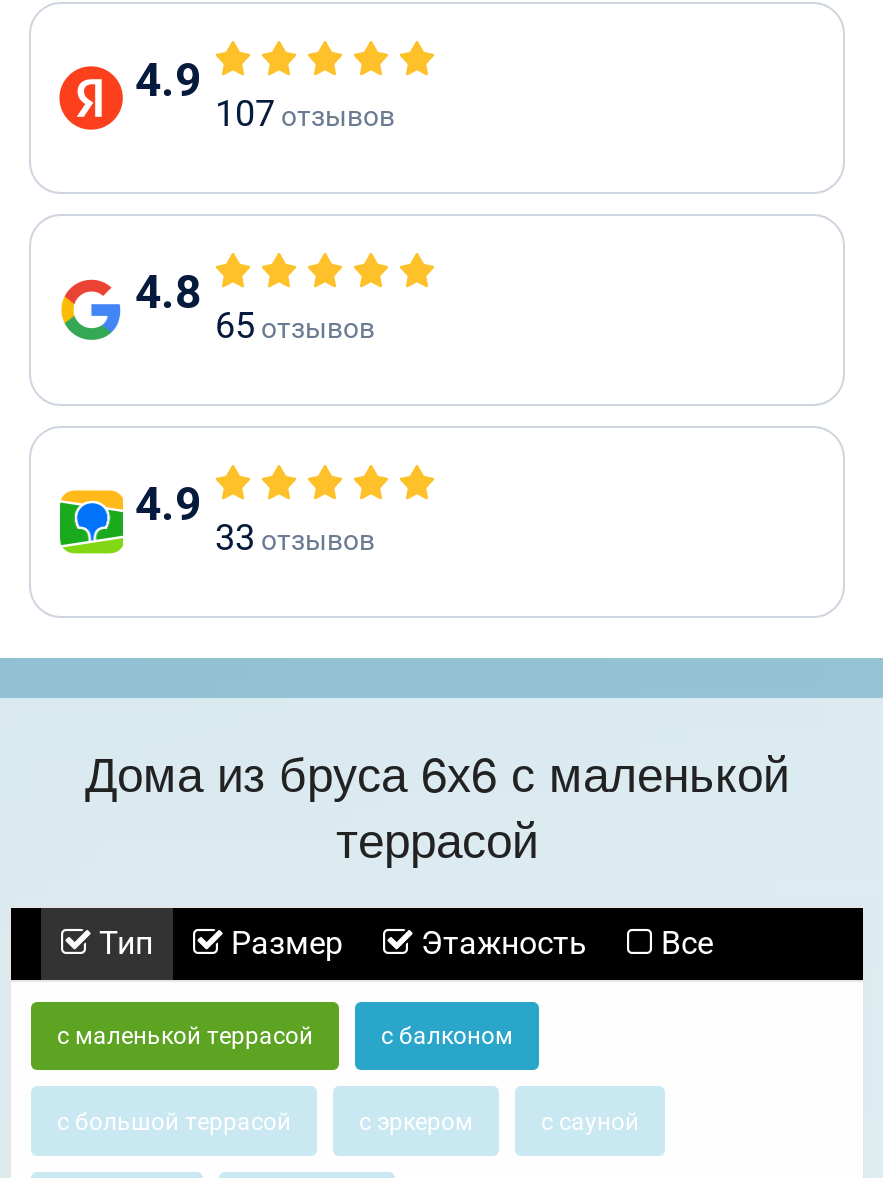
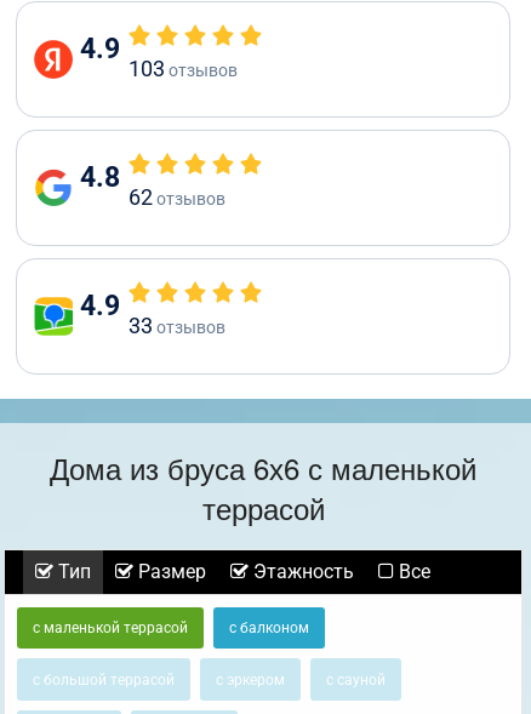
[215,92,395,134] 107 отзывов -> [129,56,238,81] 103 отзывов
[215,304,375,346] 65 отзывов -> [129,184,225,210] 62 отзывов

